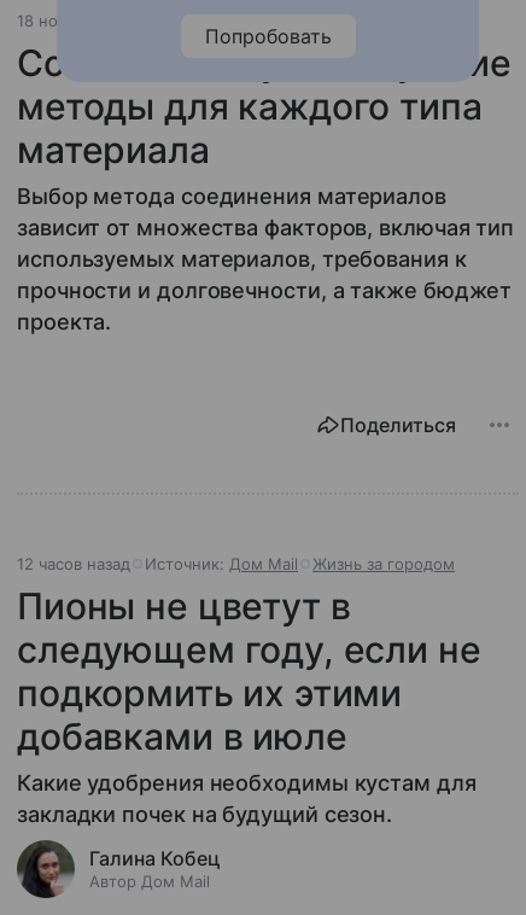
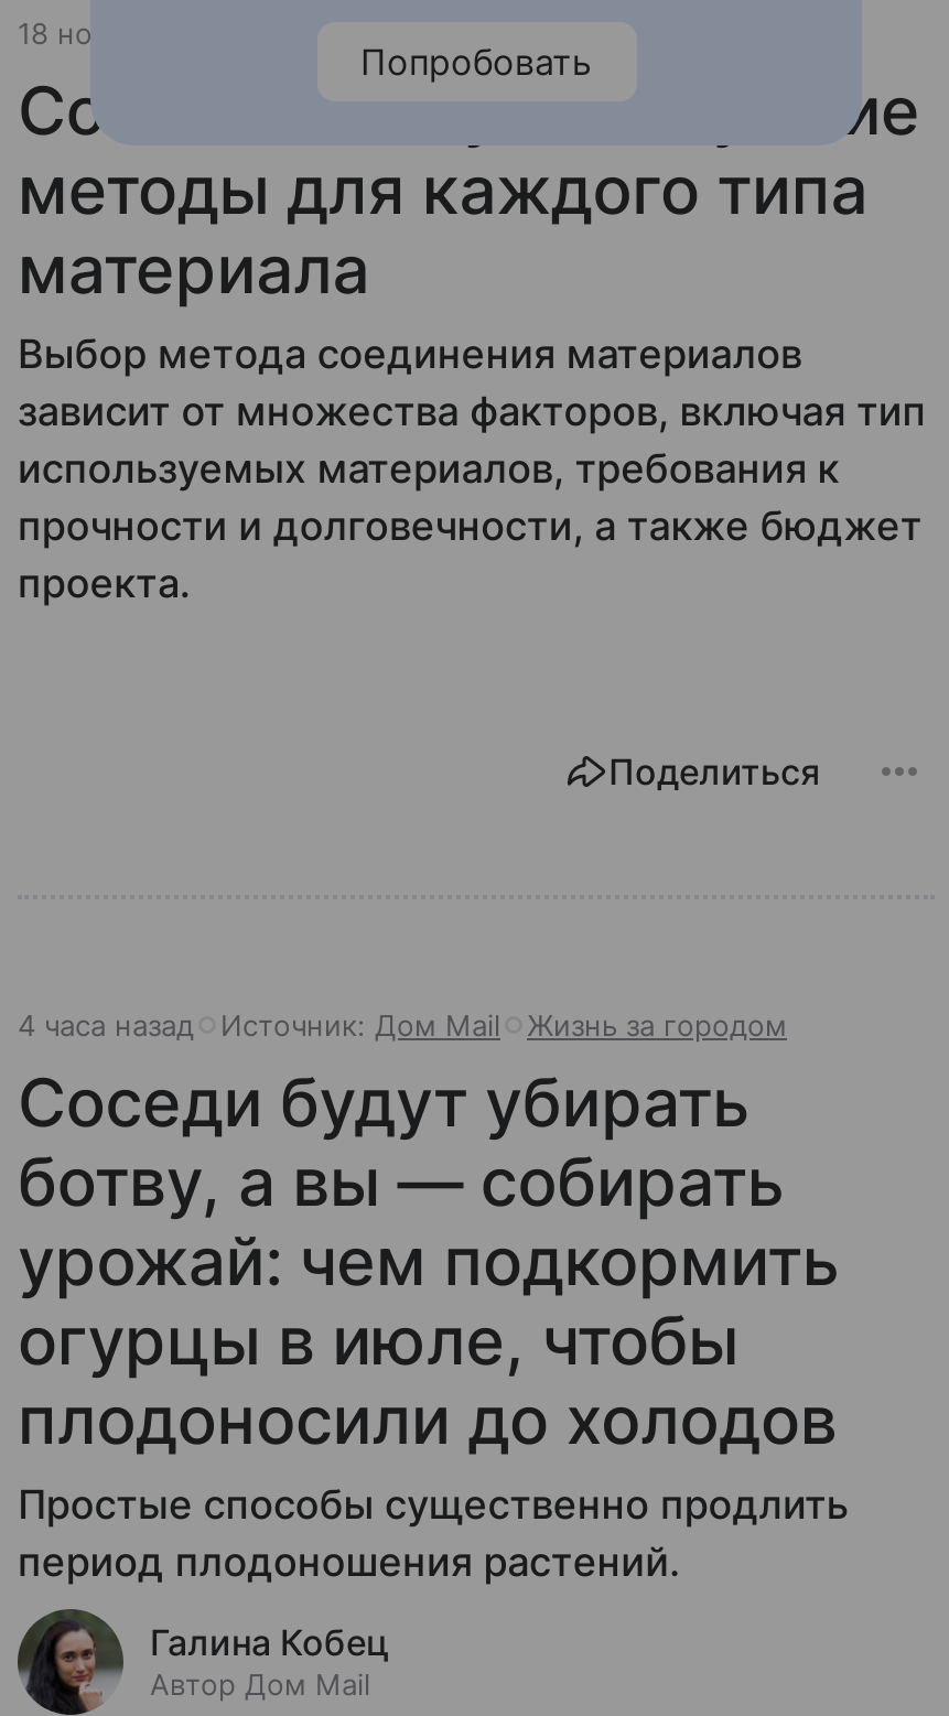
[17,554,455,573] 12 часов назад Источник: Дом Mail Жизнь за городом -> [18,1007,787,1043] 4 часа назад Источник: Дом Mail Жизнь за городом
[17,584,481,827] Пионы не цветут в | следующем году, если не | подкормить их этими | добавками в июле | Какие удобрения необходимы кустам для | закладки почек на будущий сезон. -> [18,1062,848,1585] Соседи будут убирать | ботву, а вы — собирать | урожай: чем подкормить | огурцы в июле, чтобы | плодоносили до холодов | Простые способы существенно продлить | период плодоношения растений.

